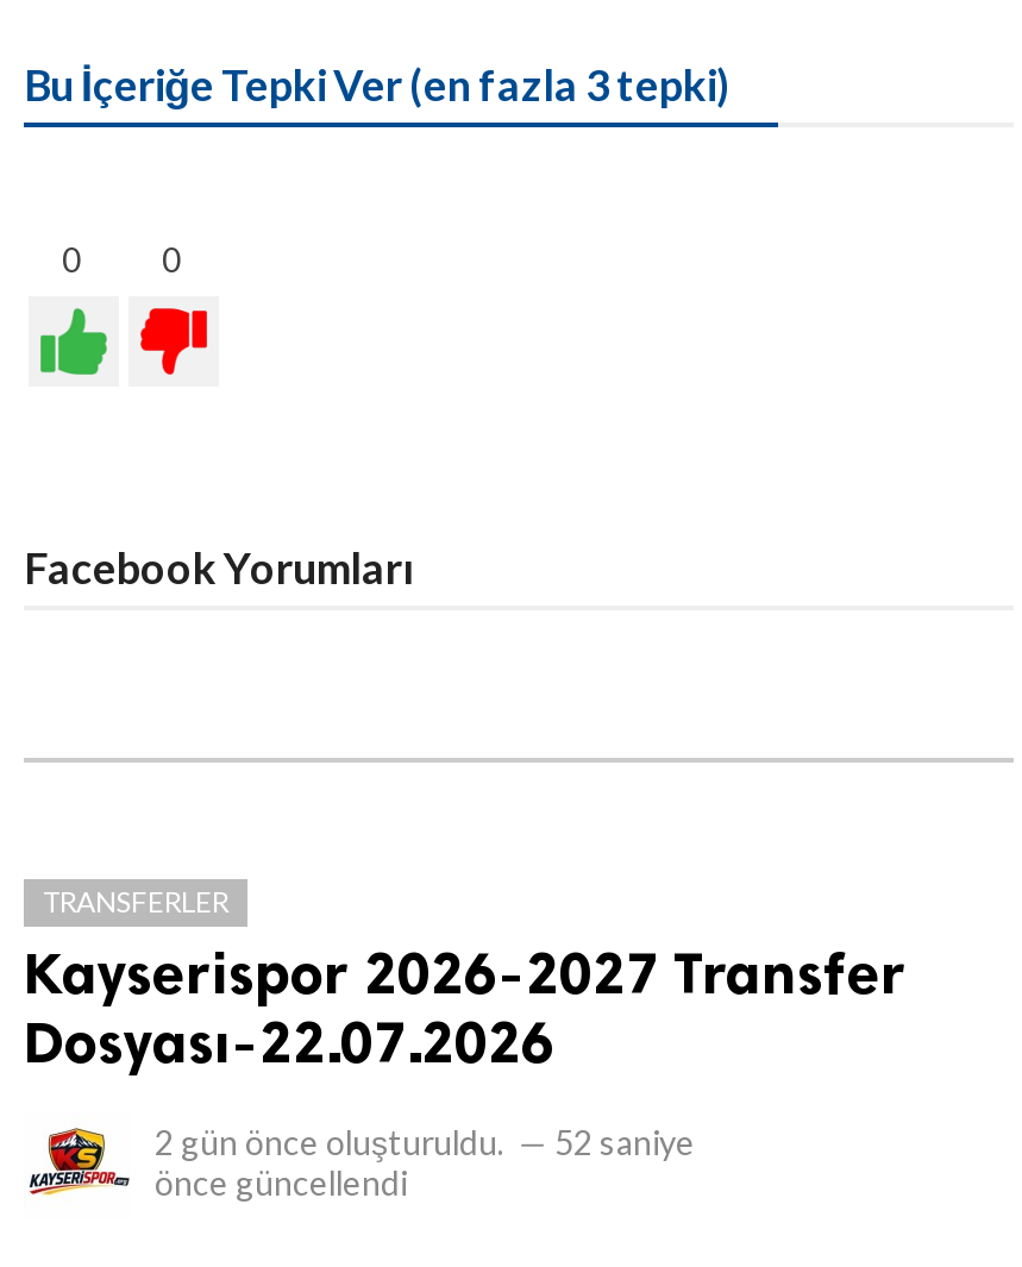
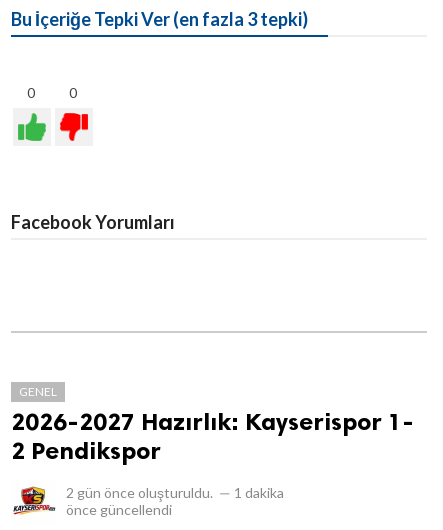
[24,884,907,1077] TRANSFERLER | Kayserispor 2026-2027 Transfer | Dosyası-22.07.2026 -> [11,384,414,465] GENEL | 2026-2027 Hazırlık: Kayserispor 1- | 2 Pendikspor
[155,1122,695,1163] 2 gün önce oluşturuldu. — 52 saniye -> [66,484,284,501] 2 gün önce oluşturuldu. — 1 dakika

